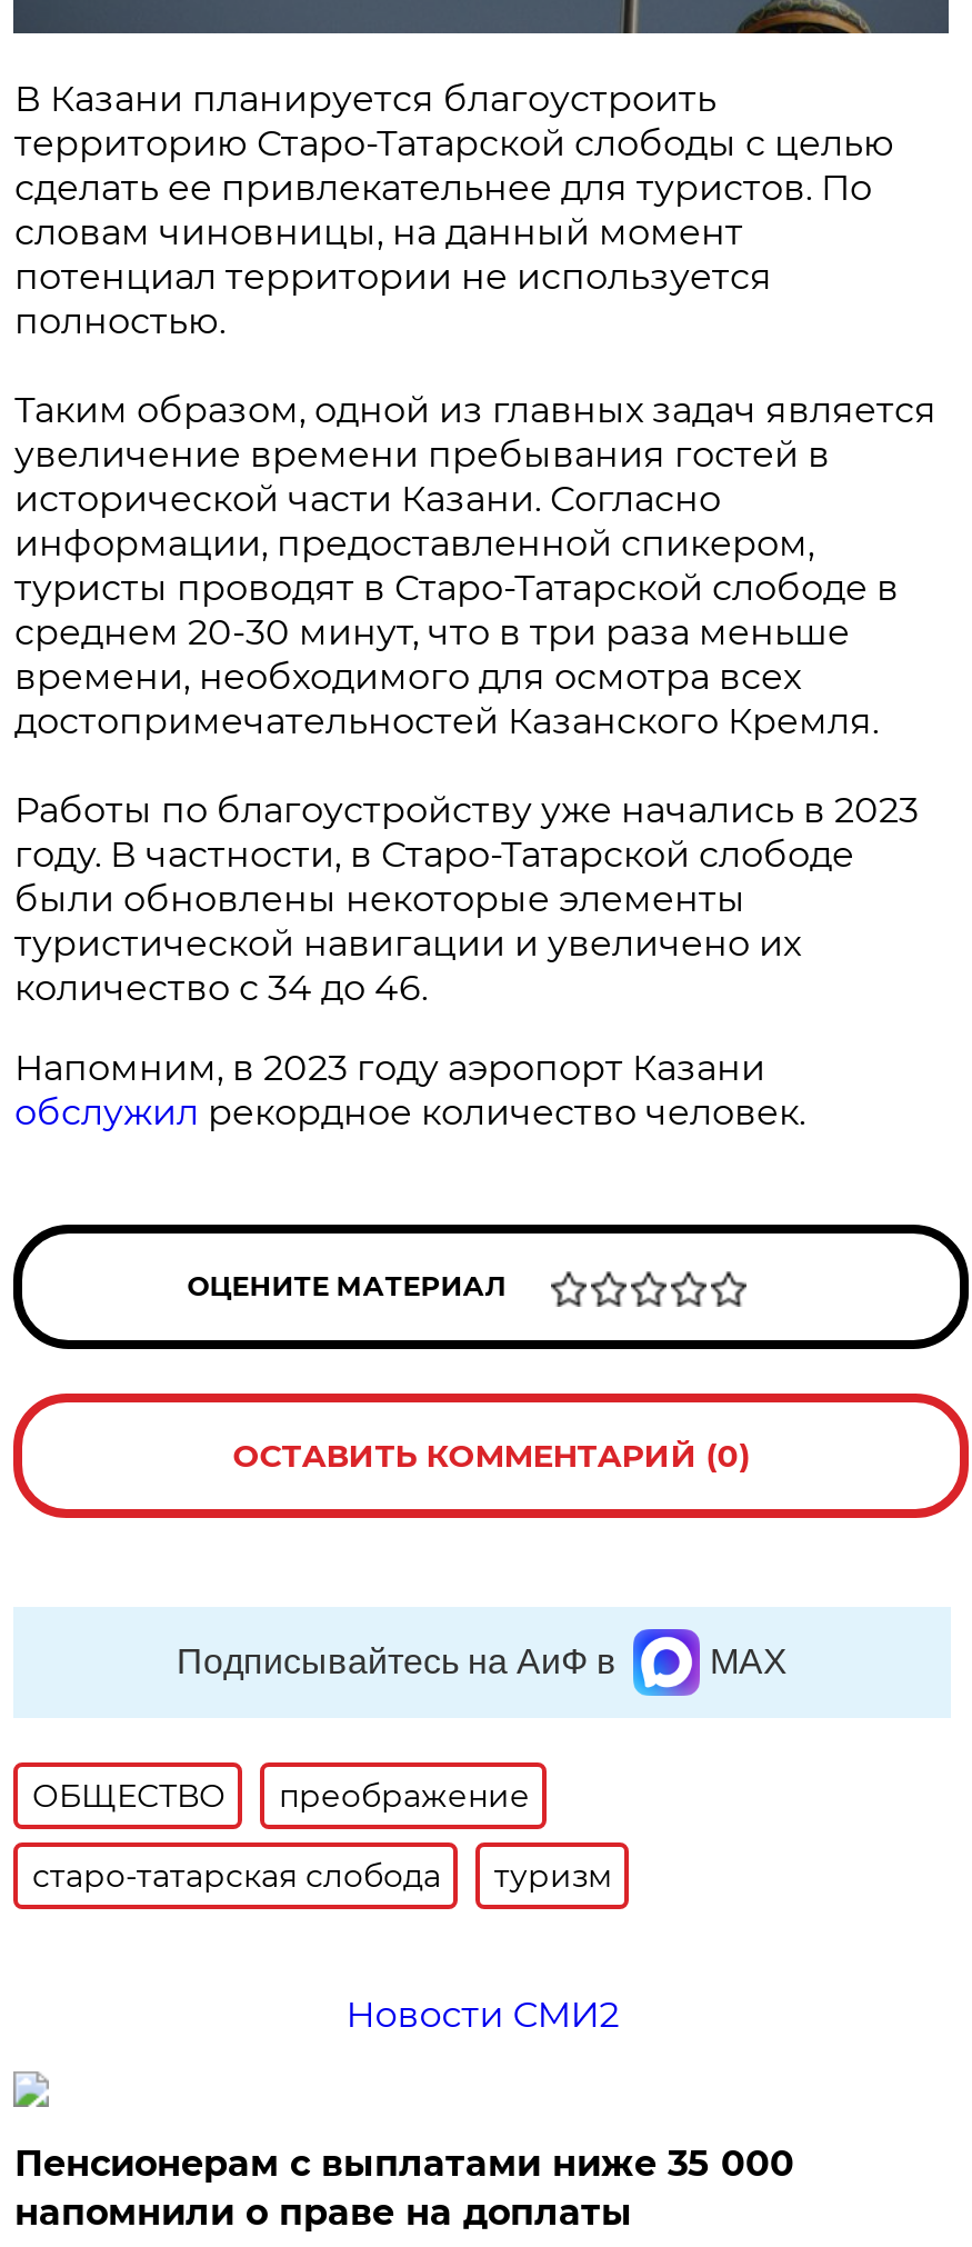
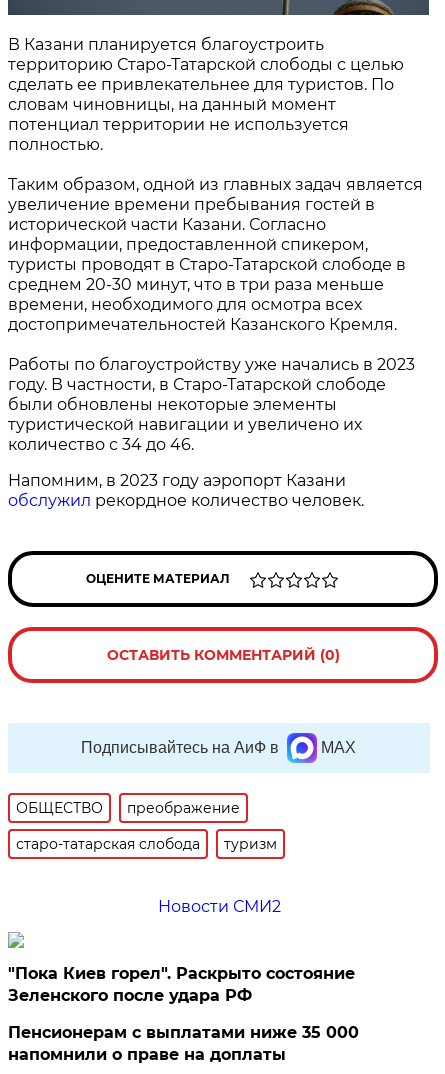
none -> [8,964,355,1005] "Пока Киев горел". Раскрыто состояние | Зеленского после удара РФ

